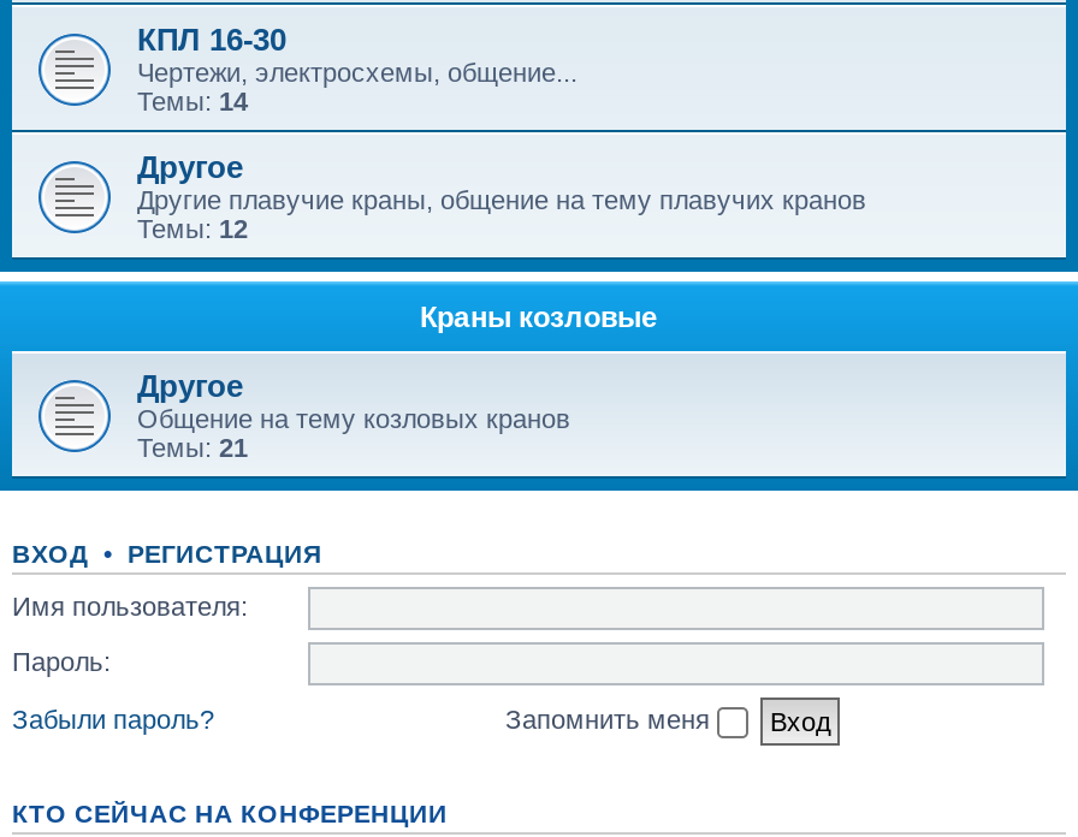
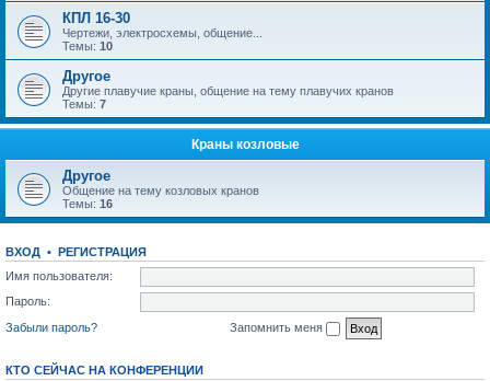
[137,87,248,115] Темы: 14 -> [62,39,113,53] Темы: 10
[137,214,248,243] Темы: 12 -> [62,97,106,111] Темы: 7
[137,433,248,462] Темы: 21 -> [62,197,113,210] Темы: 16

